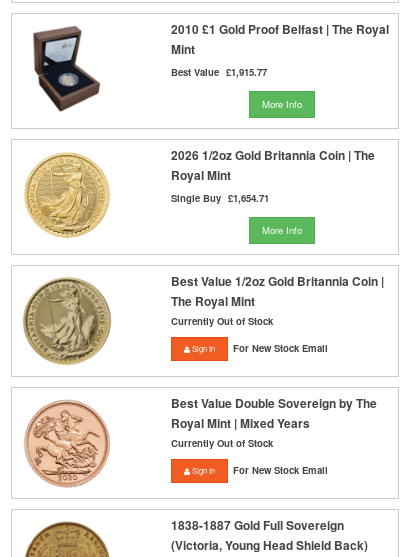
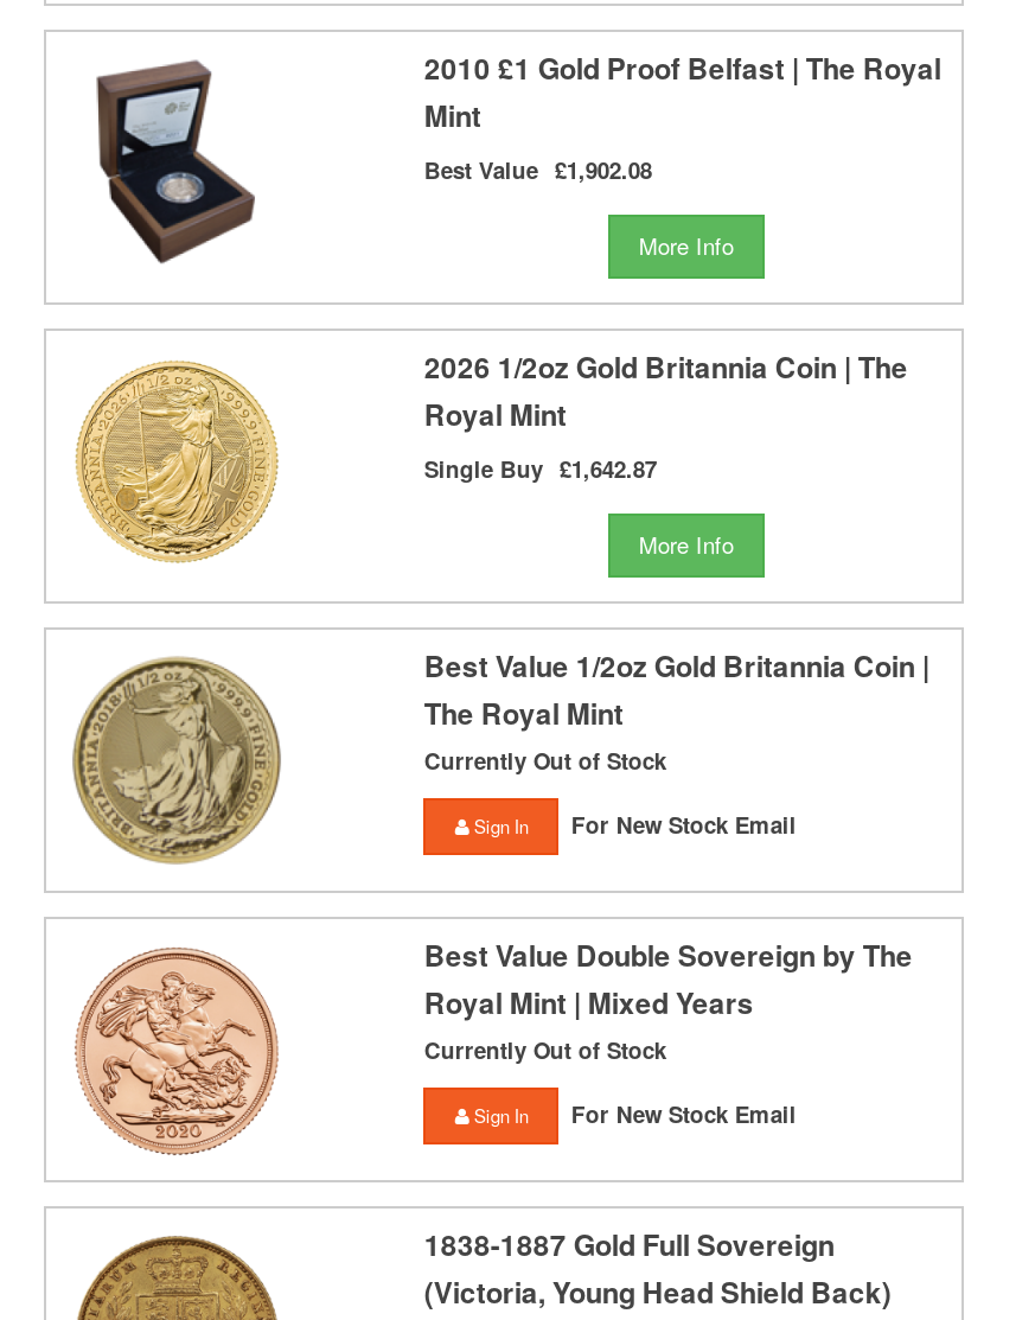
[171,64,267,78] Best Value £1,915.77 -> [424,152,652,185] Best Value £1,902.08
[171,190,269,204] Single Buy £1,654.71 -> [424,451,657,484] Single Buy £1,642.87

